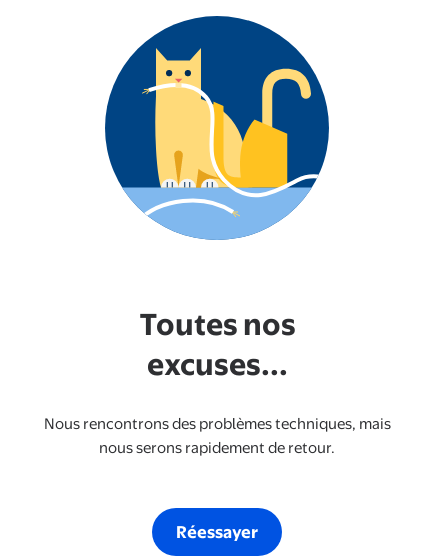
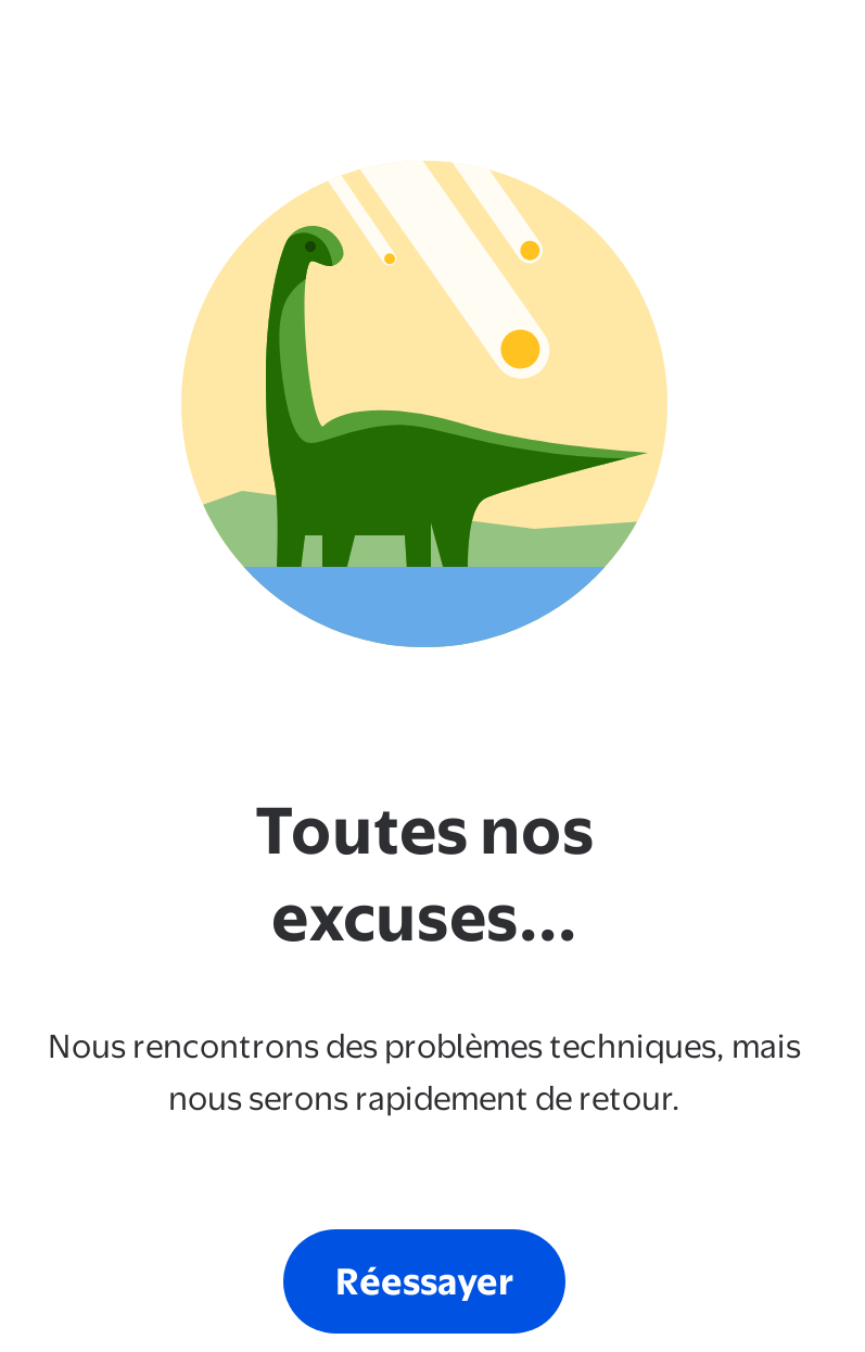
[104,15,330,218] [image] -> [181,161,667,597] [image]

